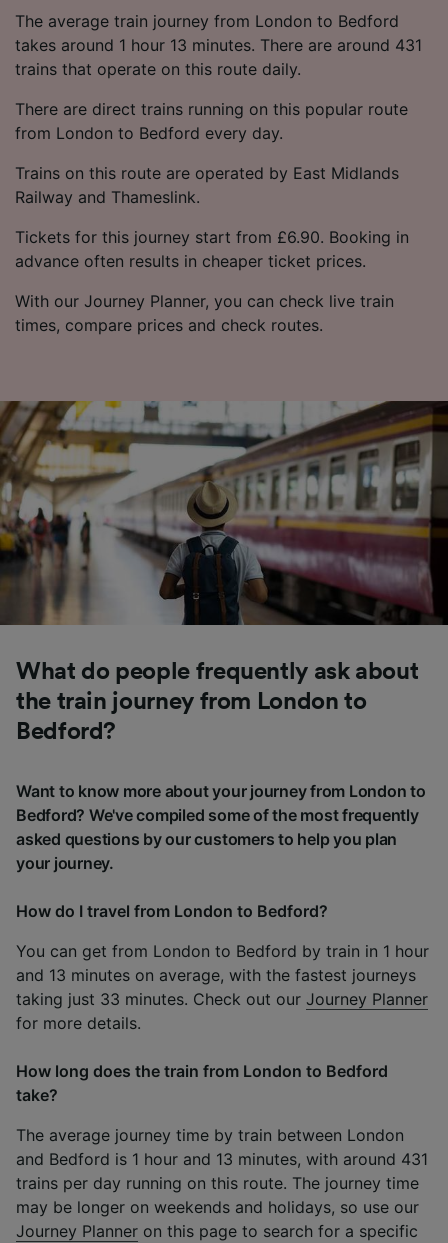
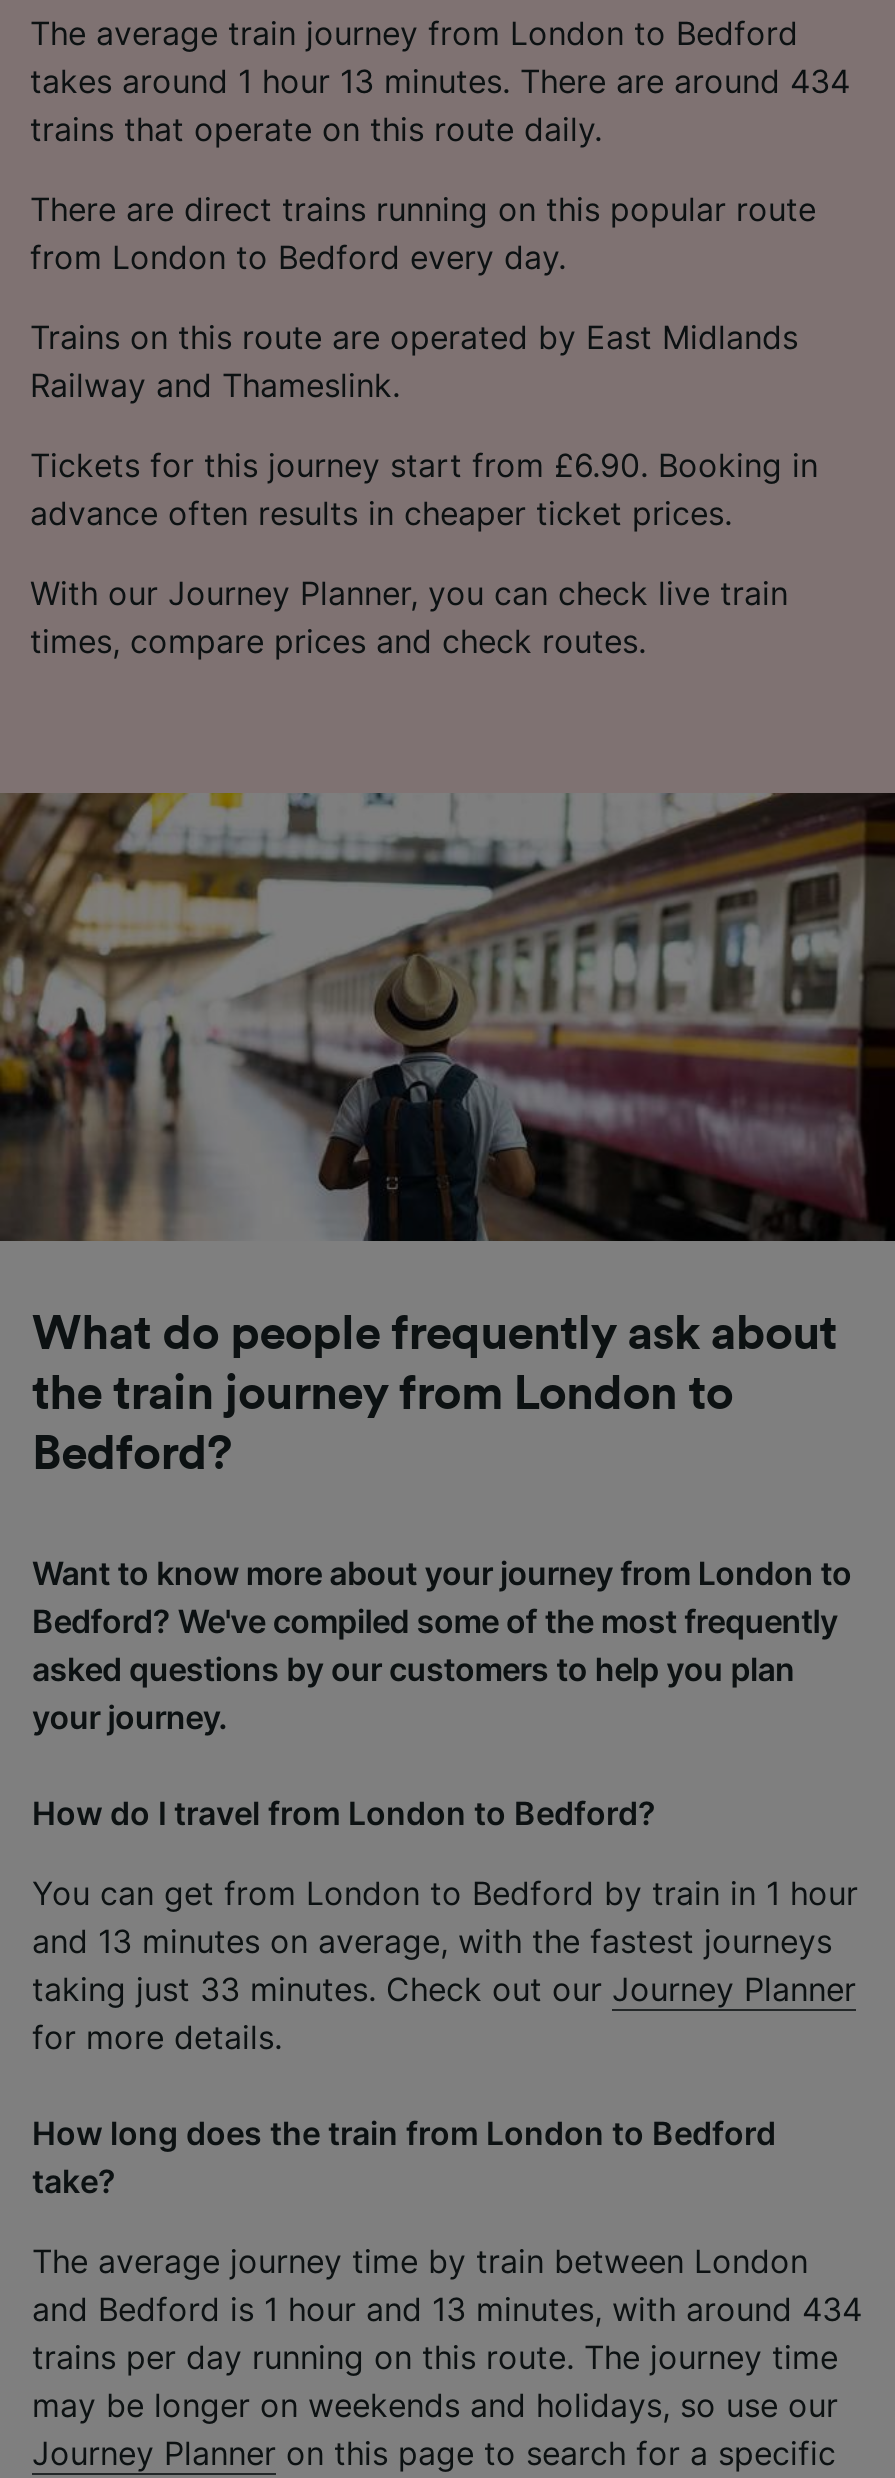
[15,34,422,54] takes around 1 hour 13 minutes. There are around 431 -> [30,61,850,101] takes around 1 hour 13 minutes. There are around 434
[16,1148,428,1168] and Bedford is 1 hour and 13 minutes, with around 431 -> [32,2289,862,2329] and Bedford is 1 hour and 13 minutes, with around 434

